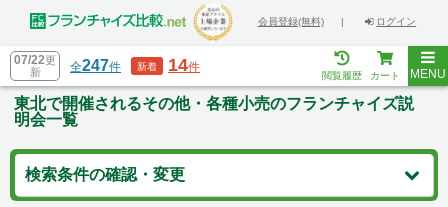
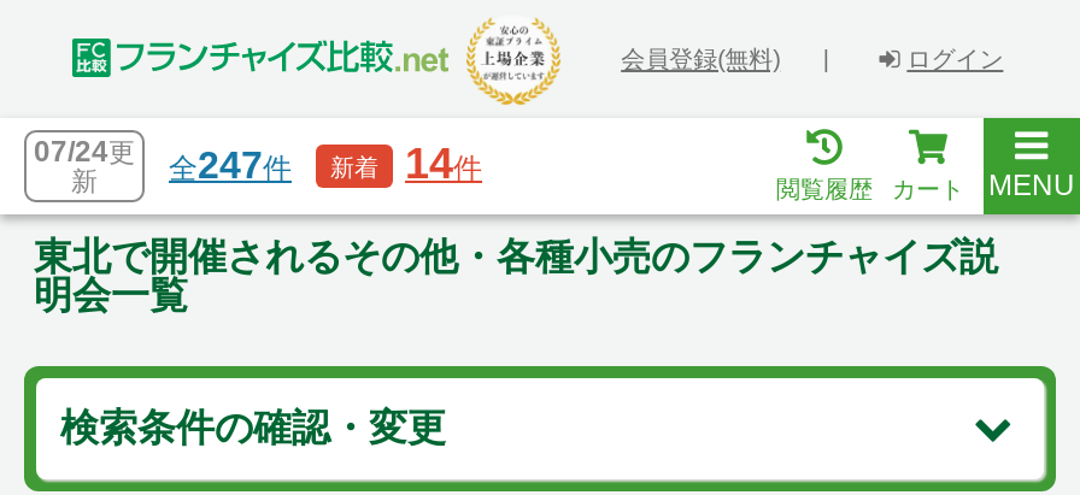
[14,53,200,75] 07/22更 全247件 新着 14件 -> [34,135,482,188] 07/24更 全247件 新着 14件

